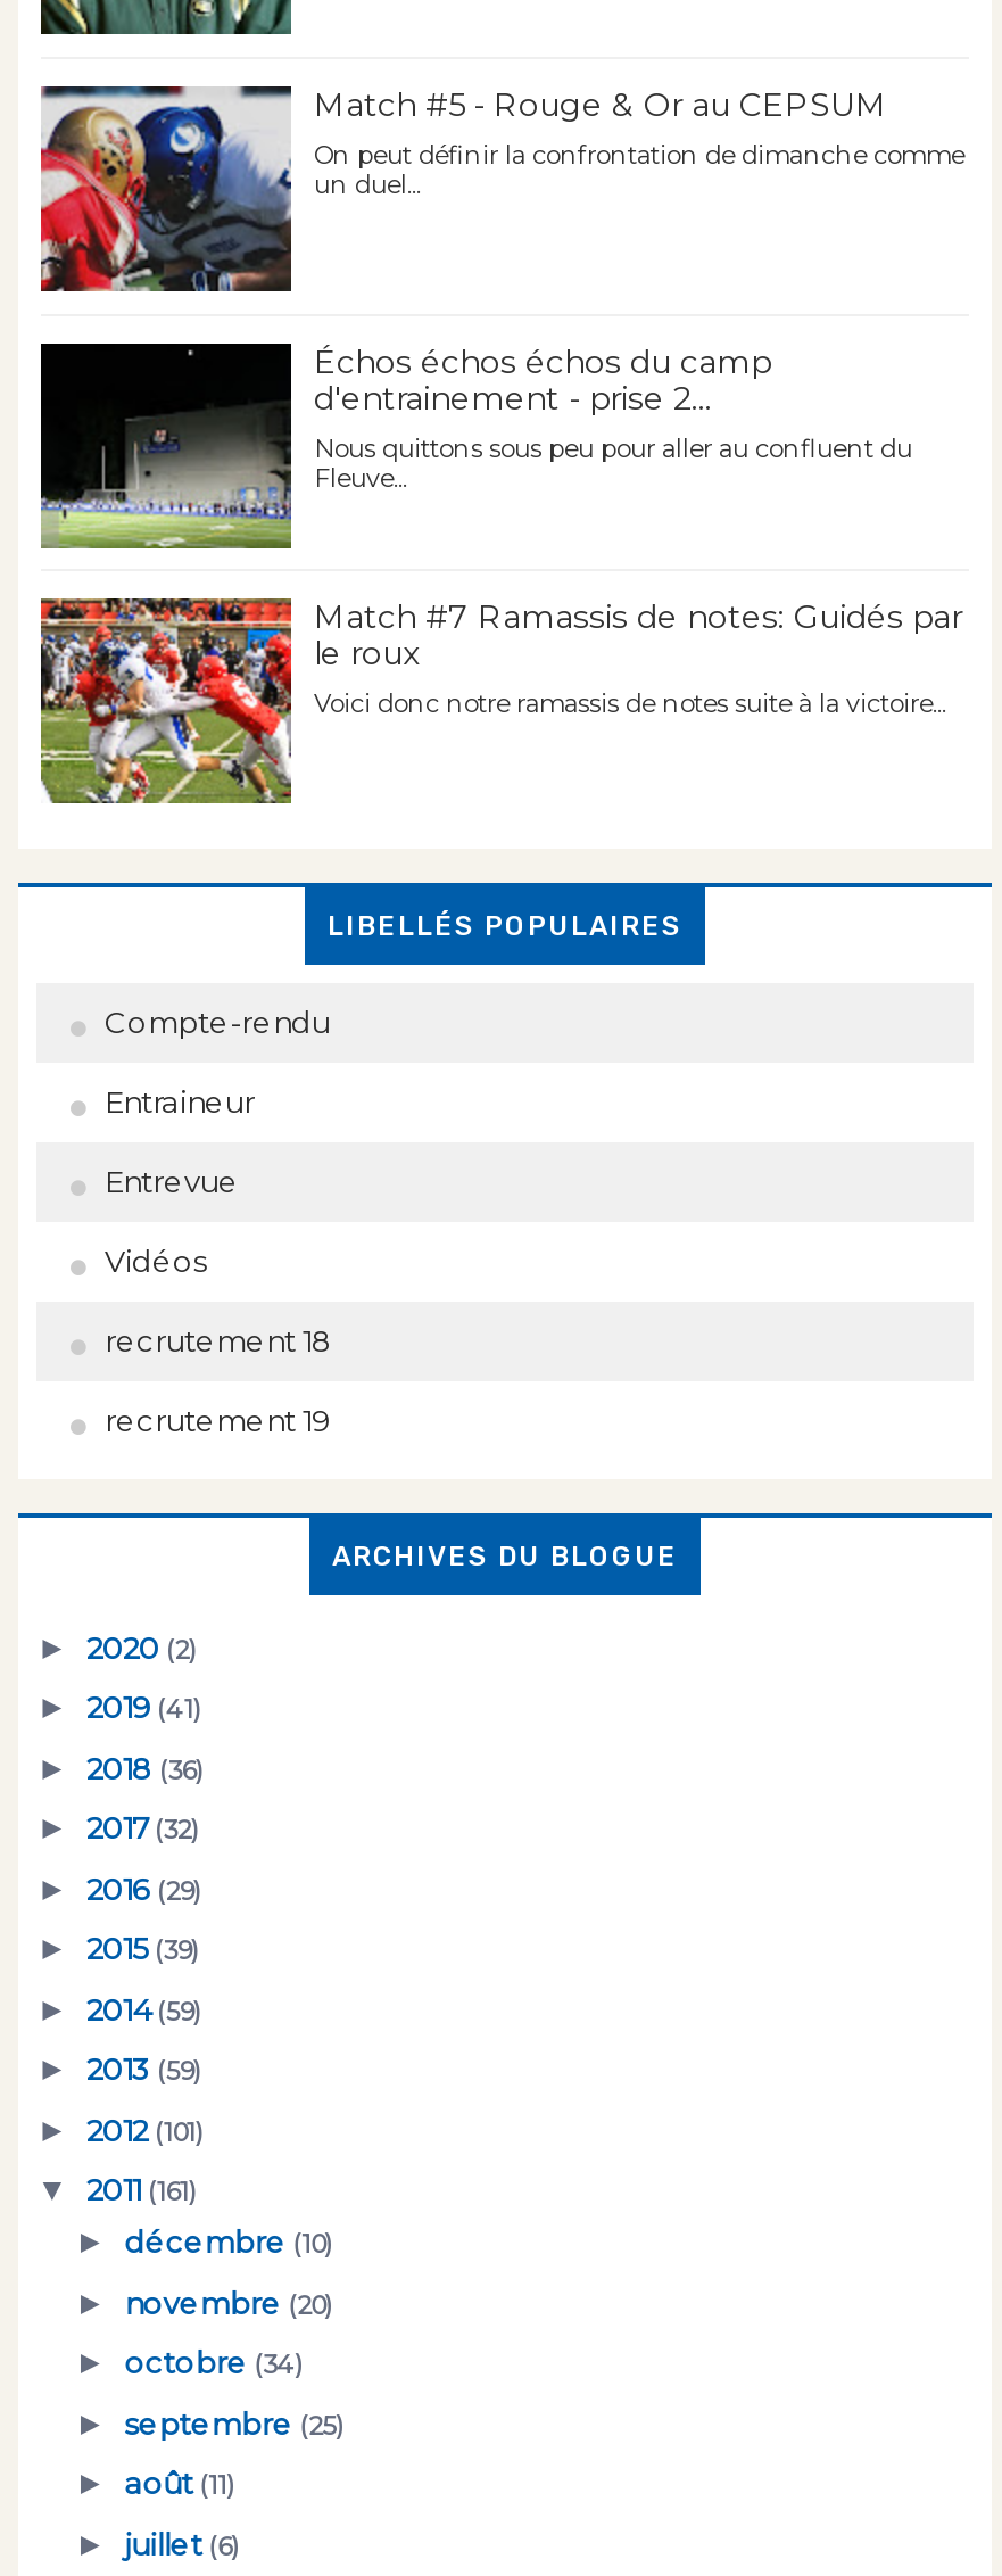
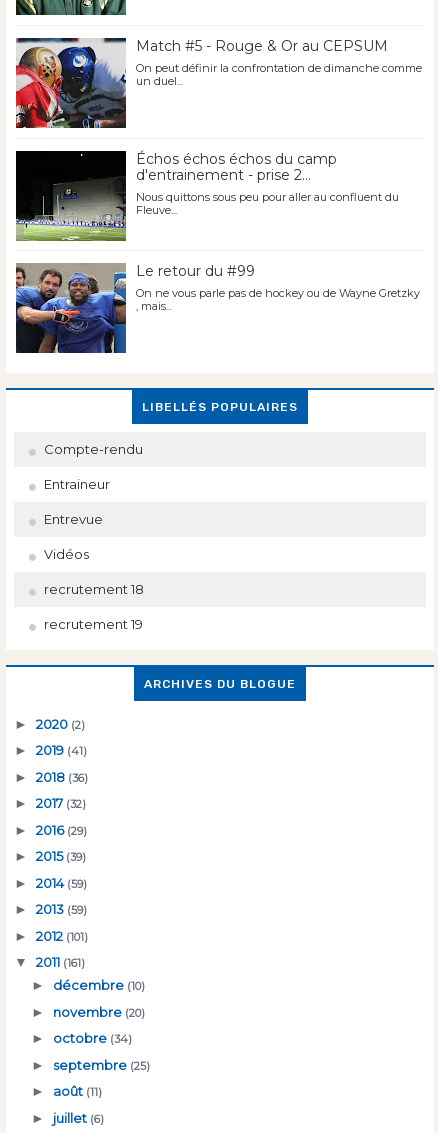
[39,597,962,806] [image] | Match #7 Ramassis de notes: Guidés par | le roux | Voici donc notre ramassis de notes suite à la victoire... -> [15,262,420,354] [image] | Le retour du #99 | On ne vous parle pas de hockey ou de Wayne Gretzky | , mais...

